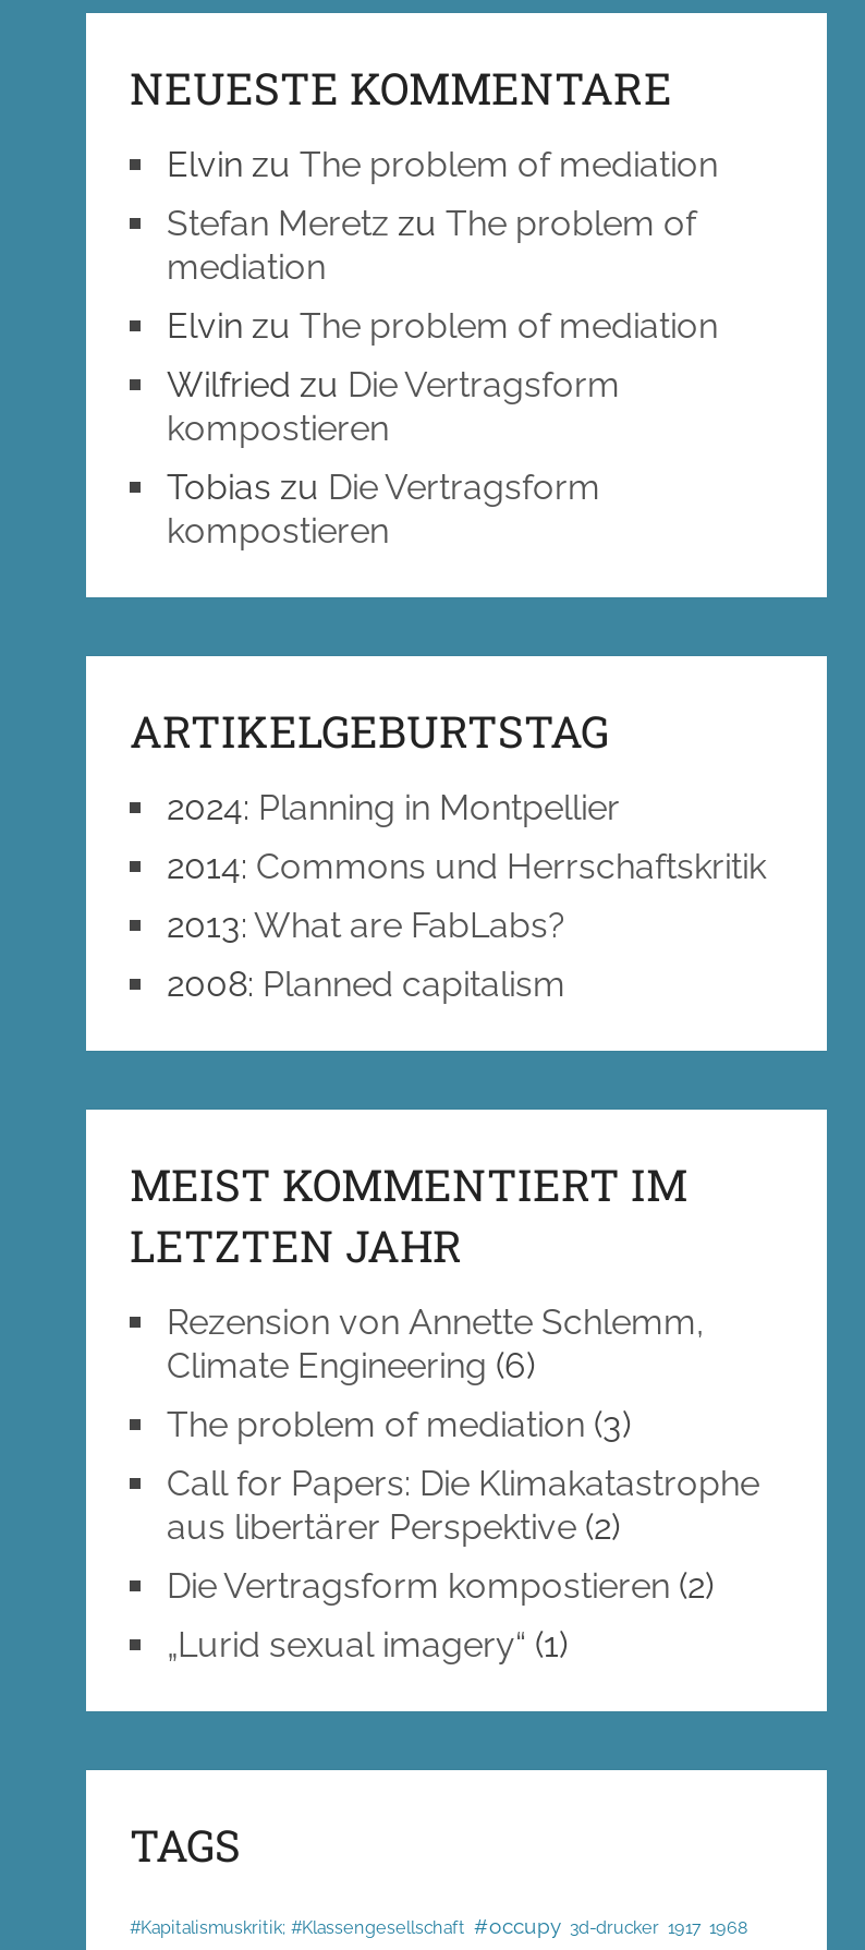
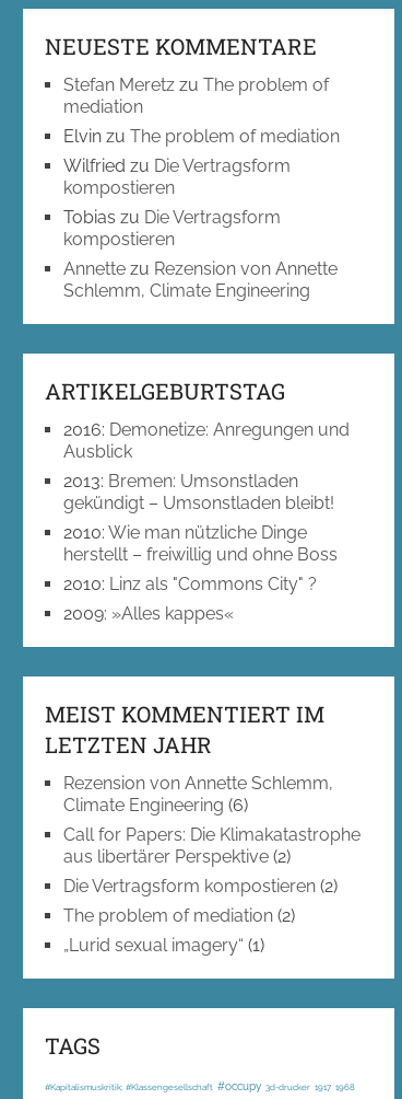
[167,144,718,186] Elvin zu The problem of mediation -> none
moved [167,203,718,552] -> [63,75,340,250]: Stefan Meretz zu The problem of | mediation | Elvin zu The problem of mediation | Wilfried zu Die Vertragsform | kompostieren | Tobias zu Die Vertragsform | kompostieren
none -> [63,259,338,301] Annette zu Rezension von Annette | Schlemm, Climate Engineering
[167,787,766,1005] 2024: Planning in Montpellier | 2014: Commons und Herrschaftskritik | 2013: What are FabLabs? | 2008: Planned capitalism -> [63,419,350,624] 2016: Demonetize: Anregungen und | Ausblick | 2013: Bremen: Umsonstladen | gekündigt – Umsonstladen bleibt! | 2010: Wie man nützliche Dinge | herstellt – freiwillig und ohne Boss | 2010: Linz als "Commons City" ? | 2009:»Alles kappes«
[167,1404,631,1446] The problem of mediation (3) -> none
none -> [63,905,295,926] The problem of mediation (2)

